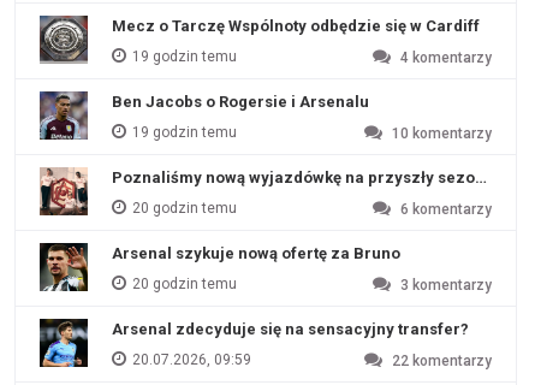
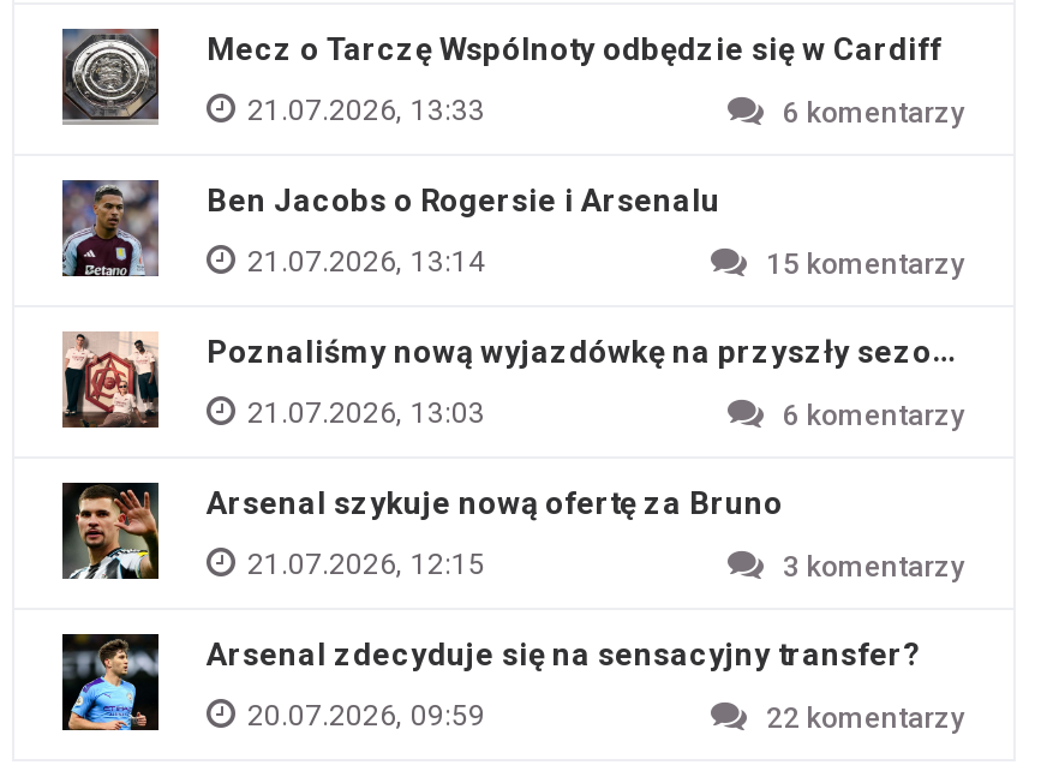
[129,48,492,66] 19 godzin temu | 4 komentarzy -> [240,92,965,129] 21.07.2026, 13:33 | 6 komentarzy
[129,123,492,141] 19 godzin temu | 10 komentarzy -> [240,244,965,280] 21.07.2026, 13:14 | 15 komentarzy
[129,199,237,216] 20 godzin temu -> [240,395,485,429] 21.07.2026, 13:03
[129,275,237,292] 20 godzin temu -> [240,546,485,580] 21.07.2026, 12:15

